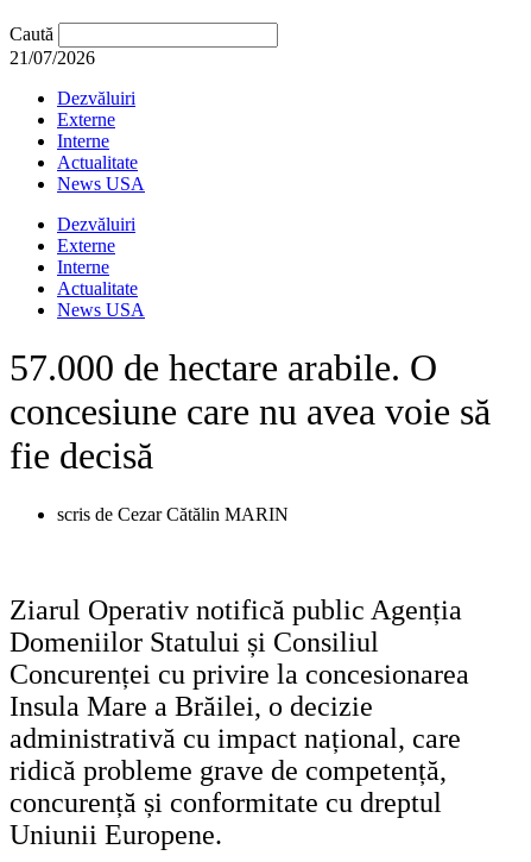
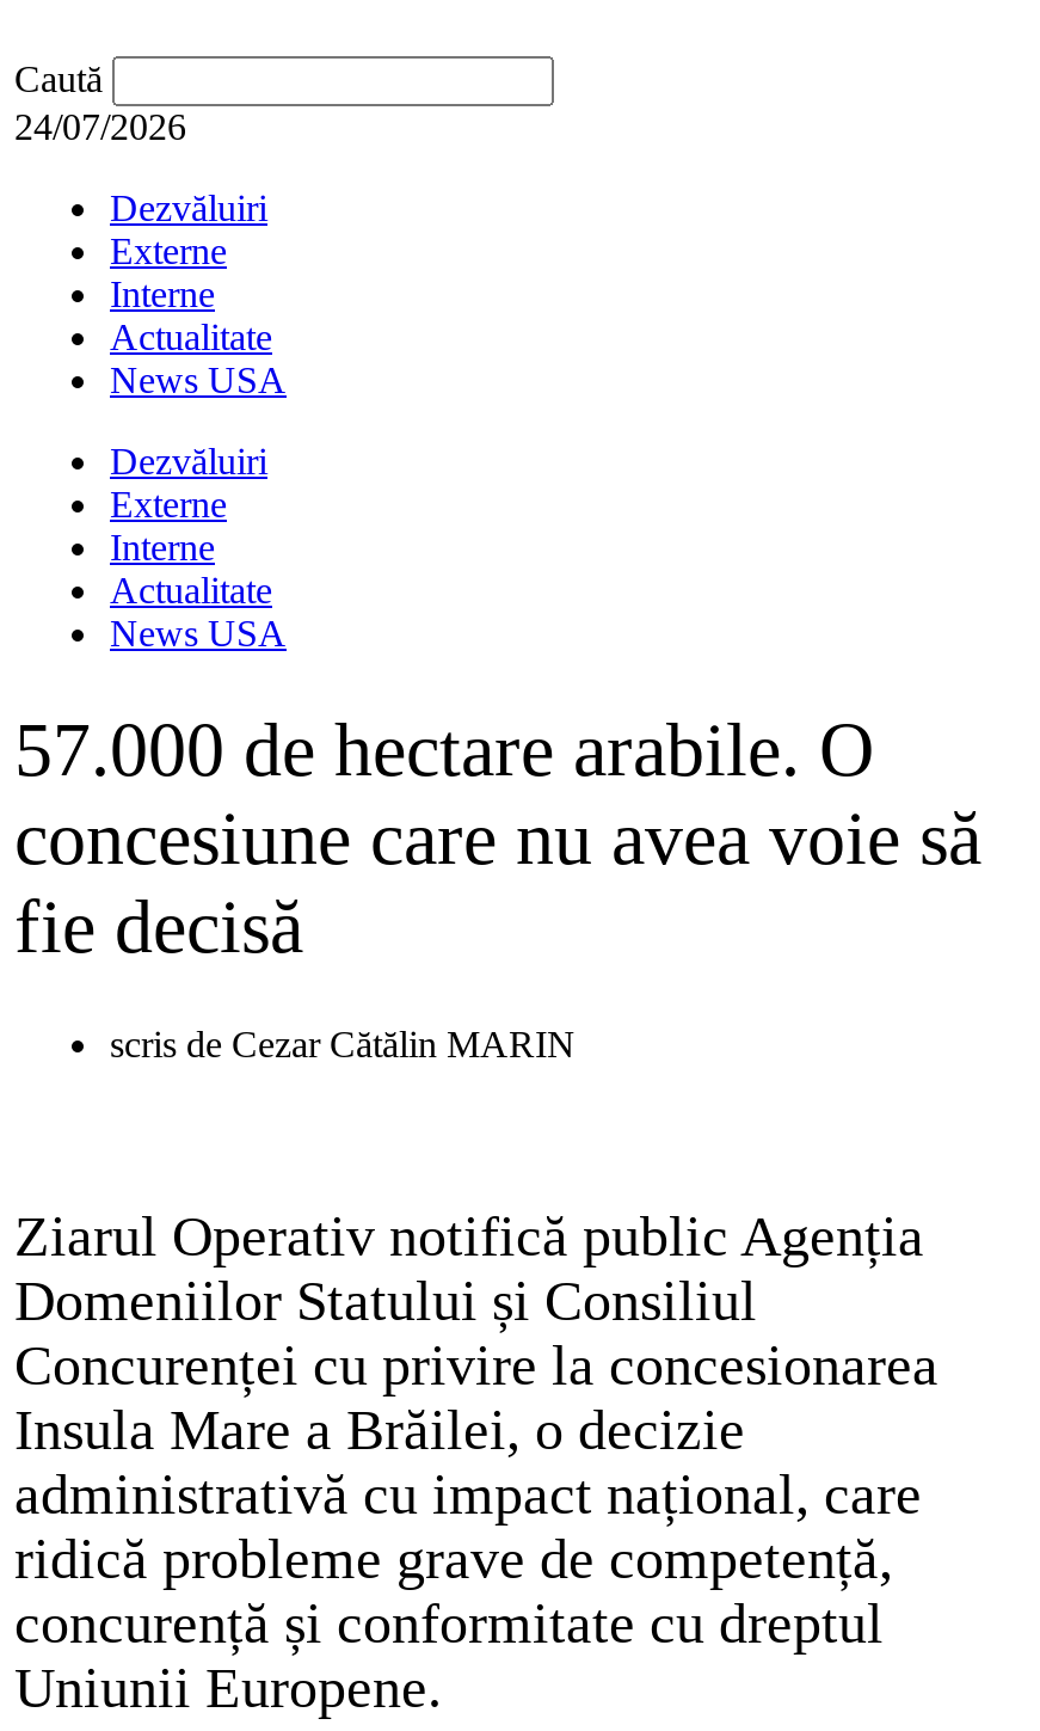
[10,48,95,68] 21/07/2026 -> [14,106,186,147] 24/07/2026

